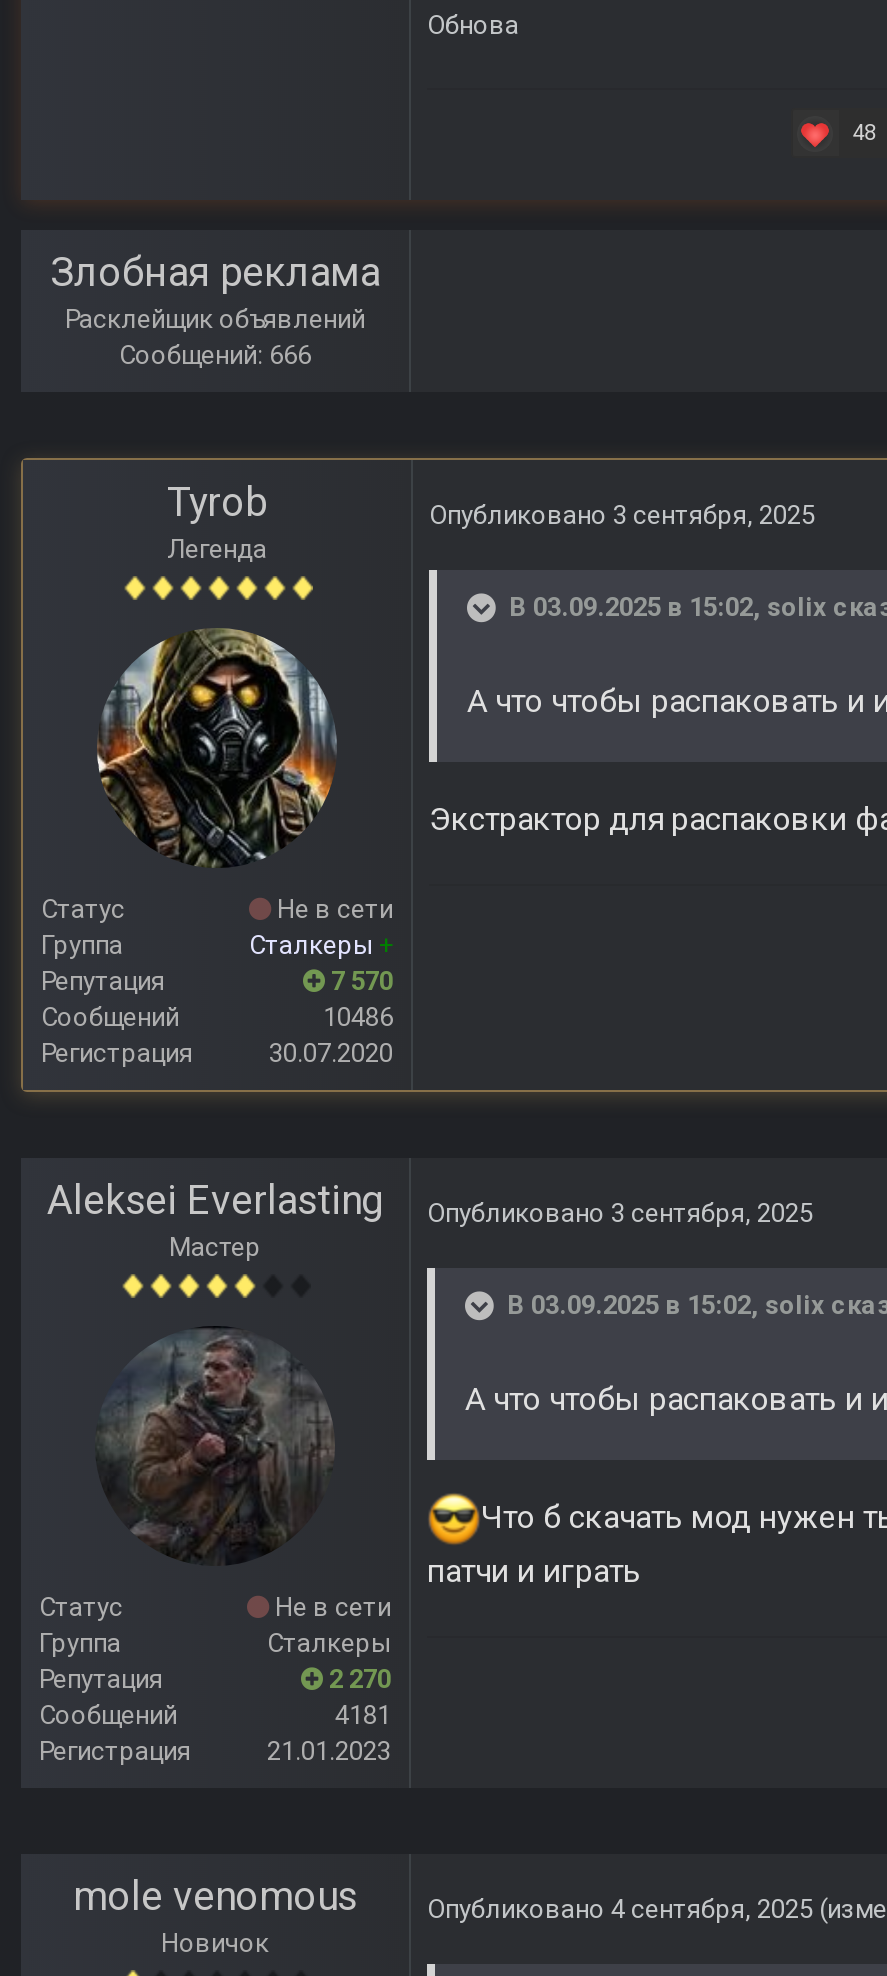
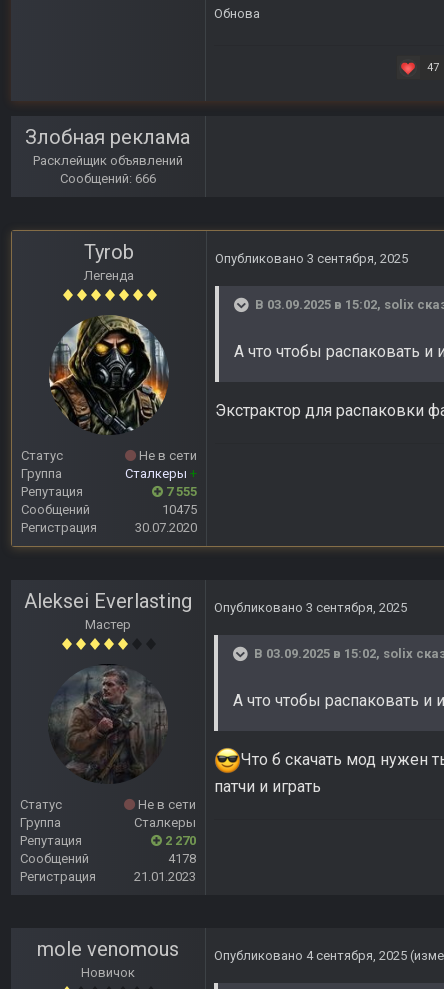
[852,120,876,146] 48 -> [427,61,439,74] 47
[325,966,393,996] 7 570 -> [163,484,197,499] 7 555
[323,1002,393,1032] 10486 -> [162,502,197,517] 10475
[335,1700,391,1730] 4181 -> [168,851,196,866] 4178

